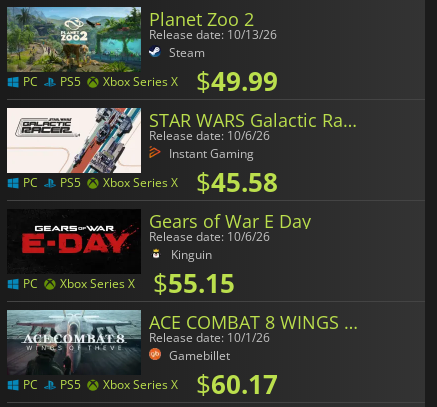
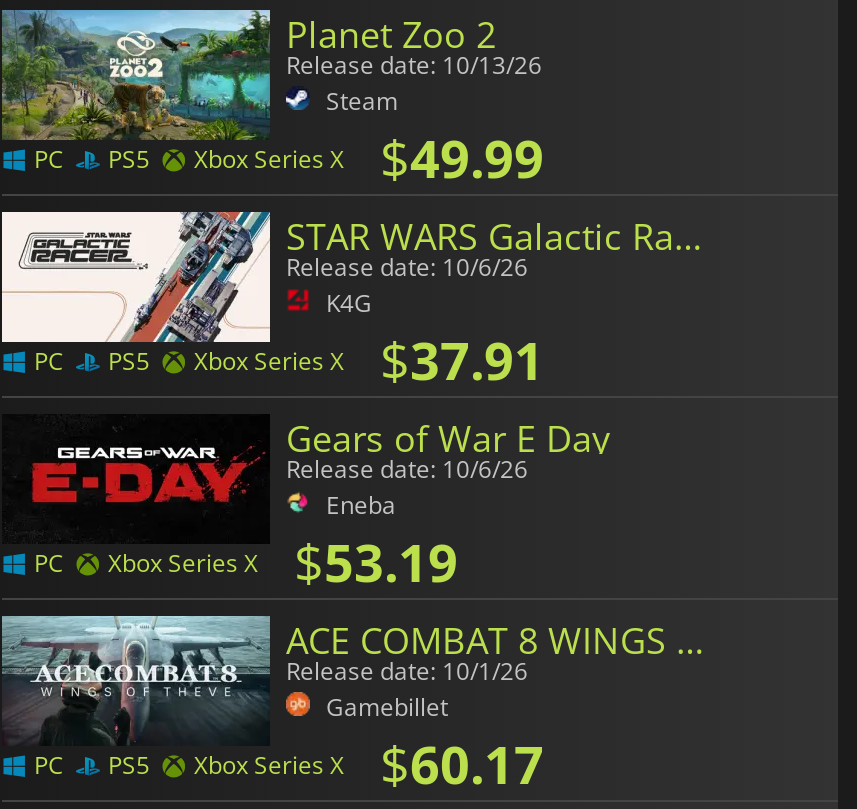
[169,145,254,162] Instant Gaming -> [326,285,372,319] K4G
[23,164,278,200] PC PS5 Xbox Series X $45.58 -> [34,324,544,396] PC PS5 Xbox Series X $37.91
[170,246,211,263] Kinguin -> [326,487,396,521] Eneba
[23,265,235,301] PC Xbox Series X $55.15 -> [34,526,458,598] PC Xbox Series X $53.19

